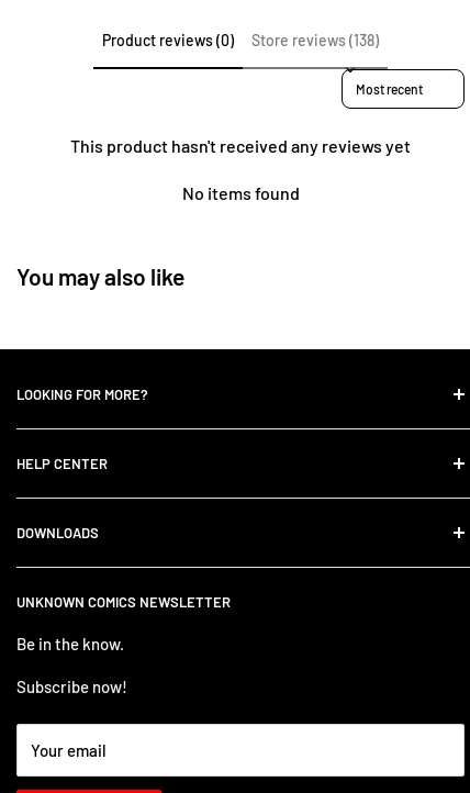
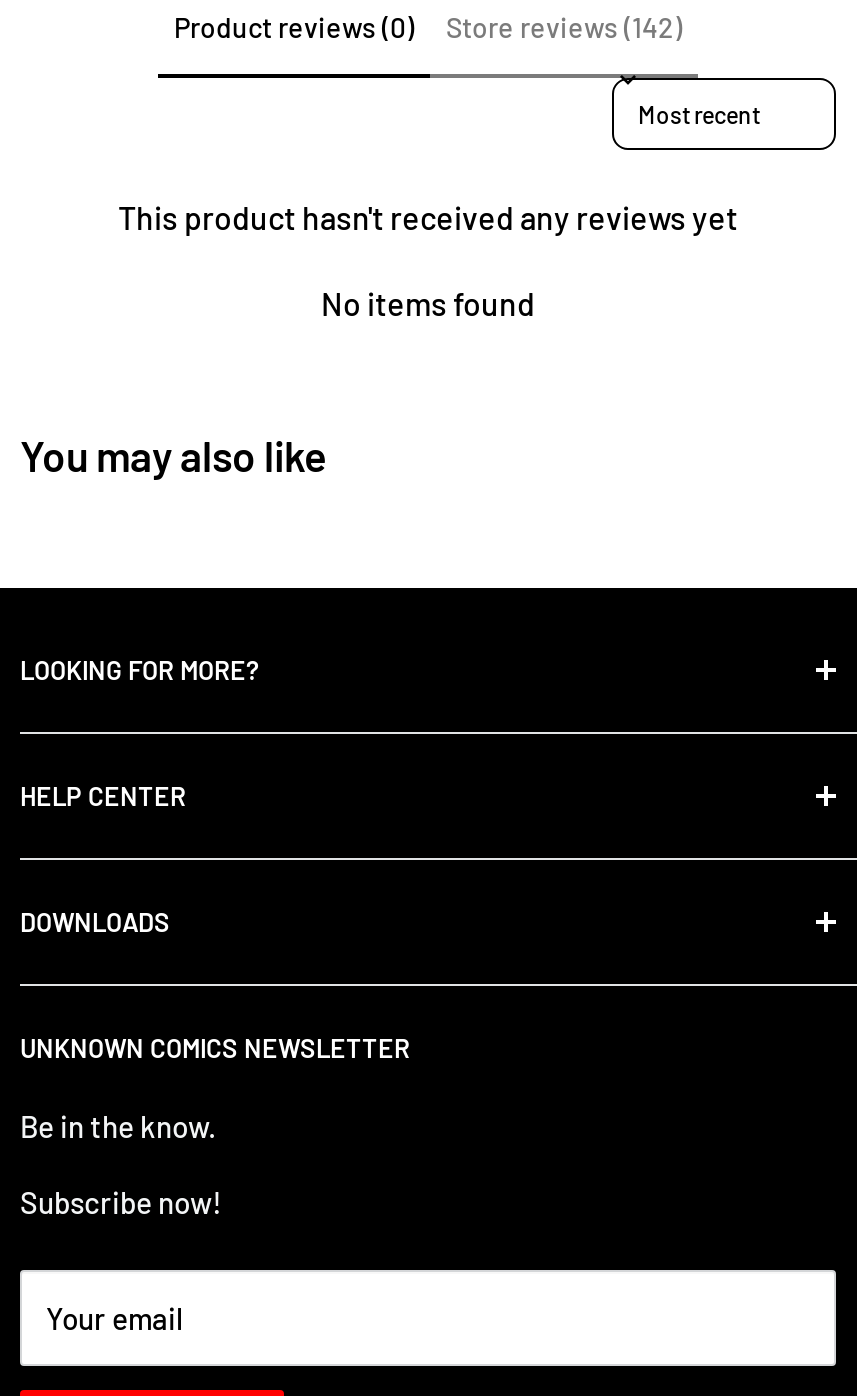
[251,31,379,50] Store reviews (138) -> [446,9,682,43] Store reviews (142)

